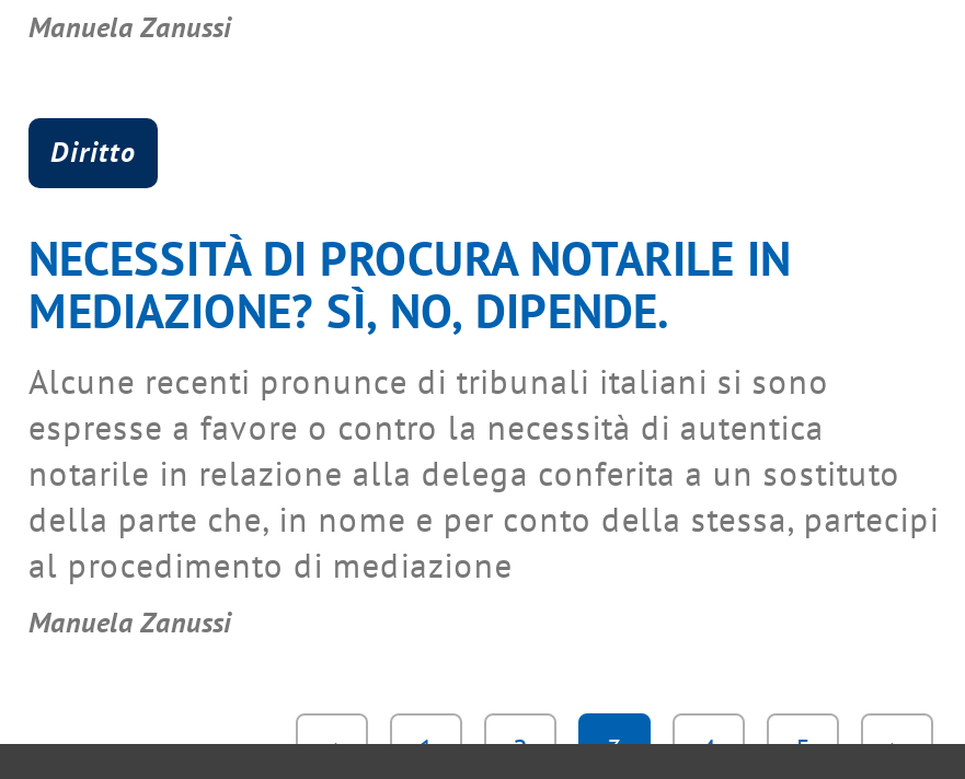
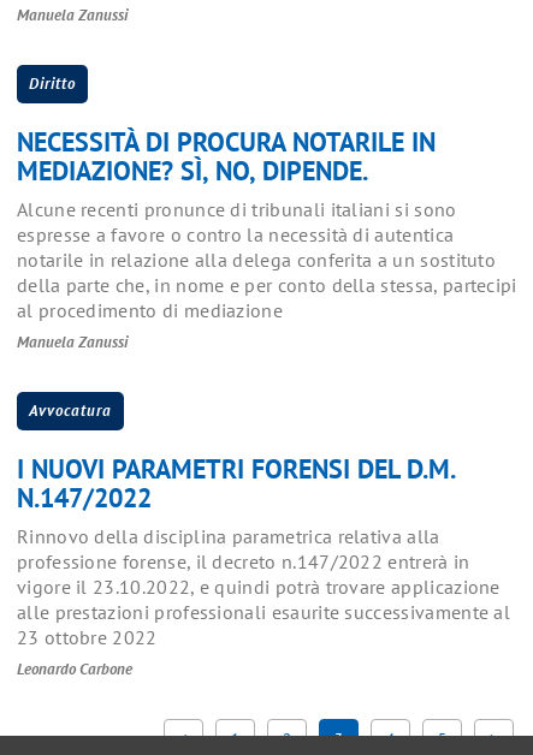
none -> [17,401,510,680] Avvocatura | I NUOVI PARAMETRI FORENSI DEL D.M. | N.147/2022 | Rinnovo della disciplina parametrica relativa alla | professione forense, il decreto n.147/2022 entrerà in | vigore il 23.10.2022, e quindi potrà trovare applicazione | alle prestazioni professionali esaurite successivamente al | 23 ottobre 2022 | Leonardo Carbone

